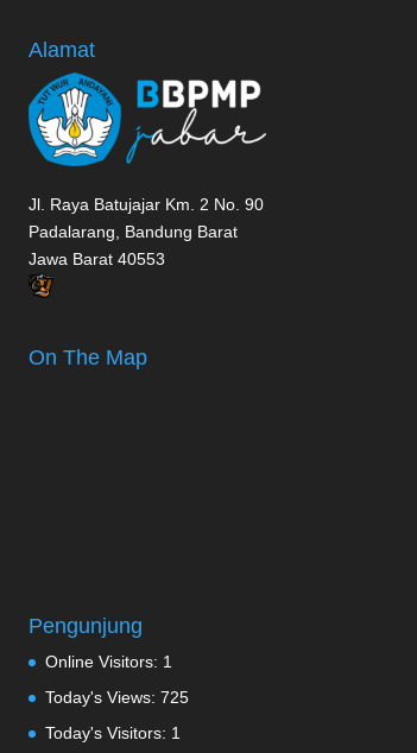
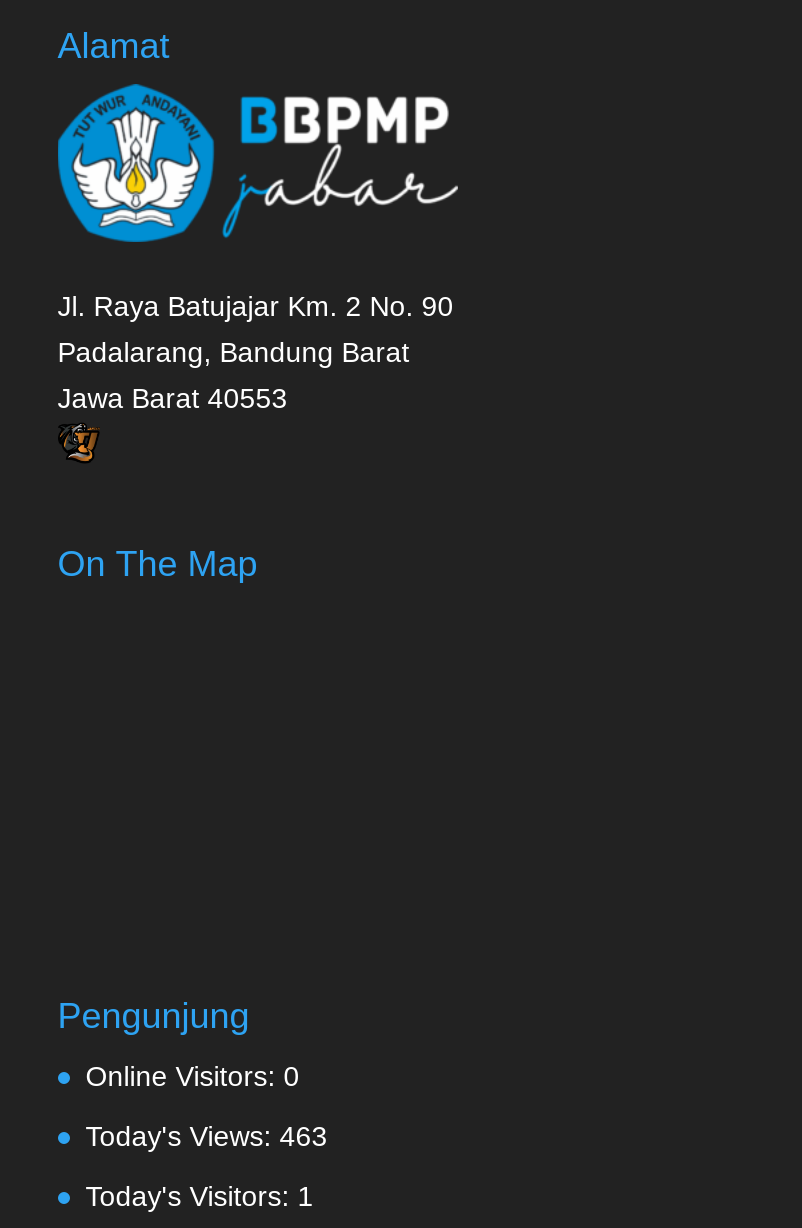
[45,652,172,671] Online Visitors: 1 -> [86,1060,300,1092] Online Visitors: 0
[45,688,189,707] Today's Views: 725 -> [86,1120,328,1152] Today's Views: 463

